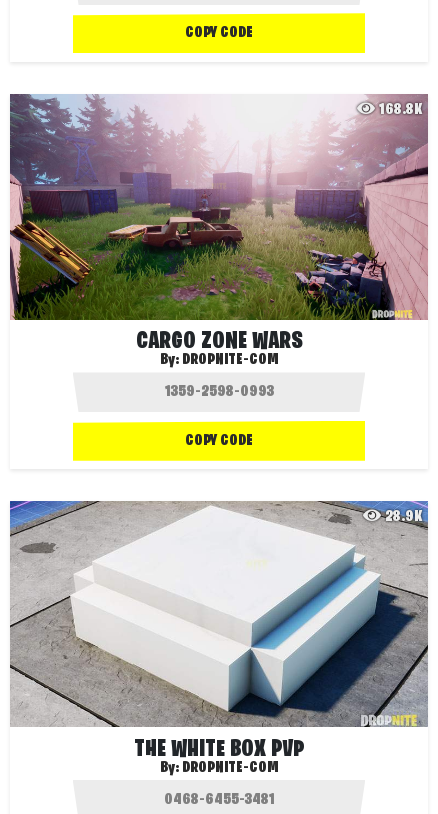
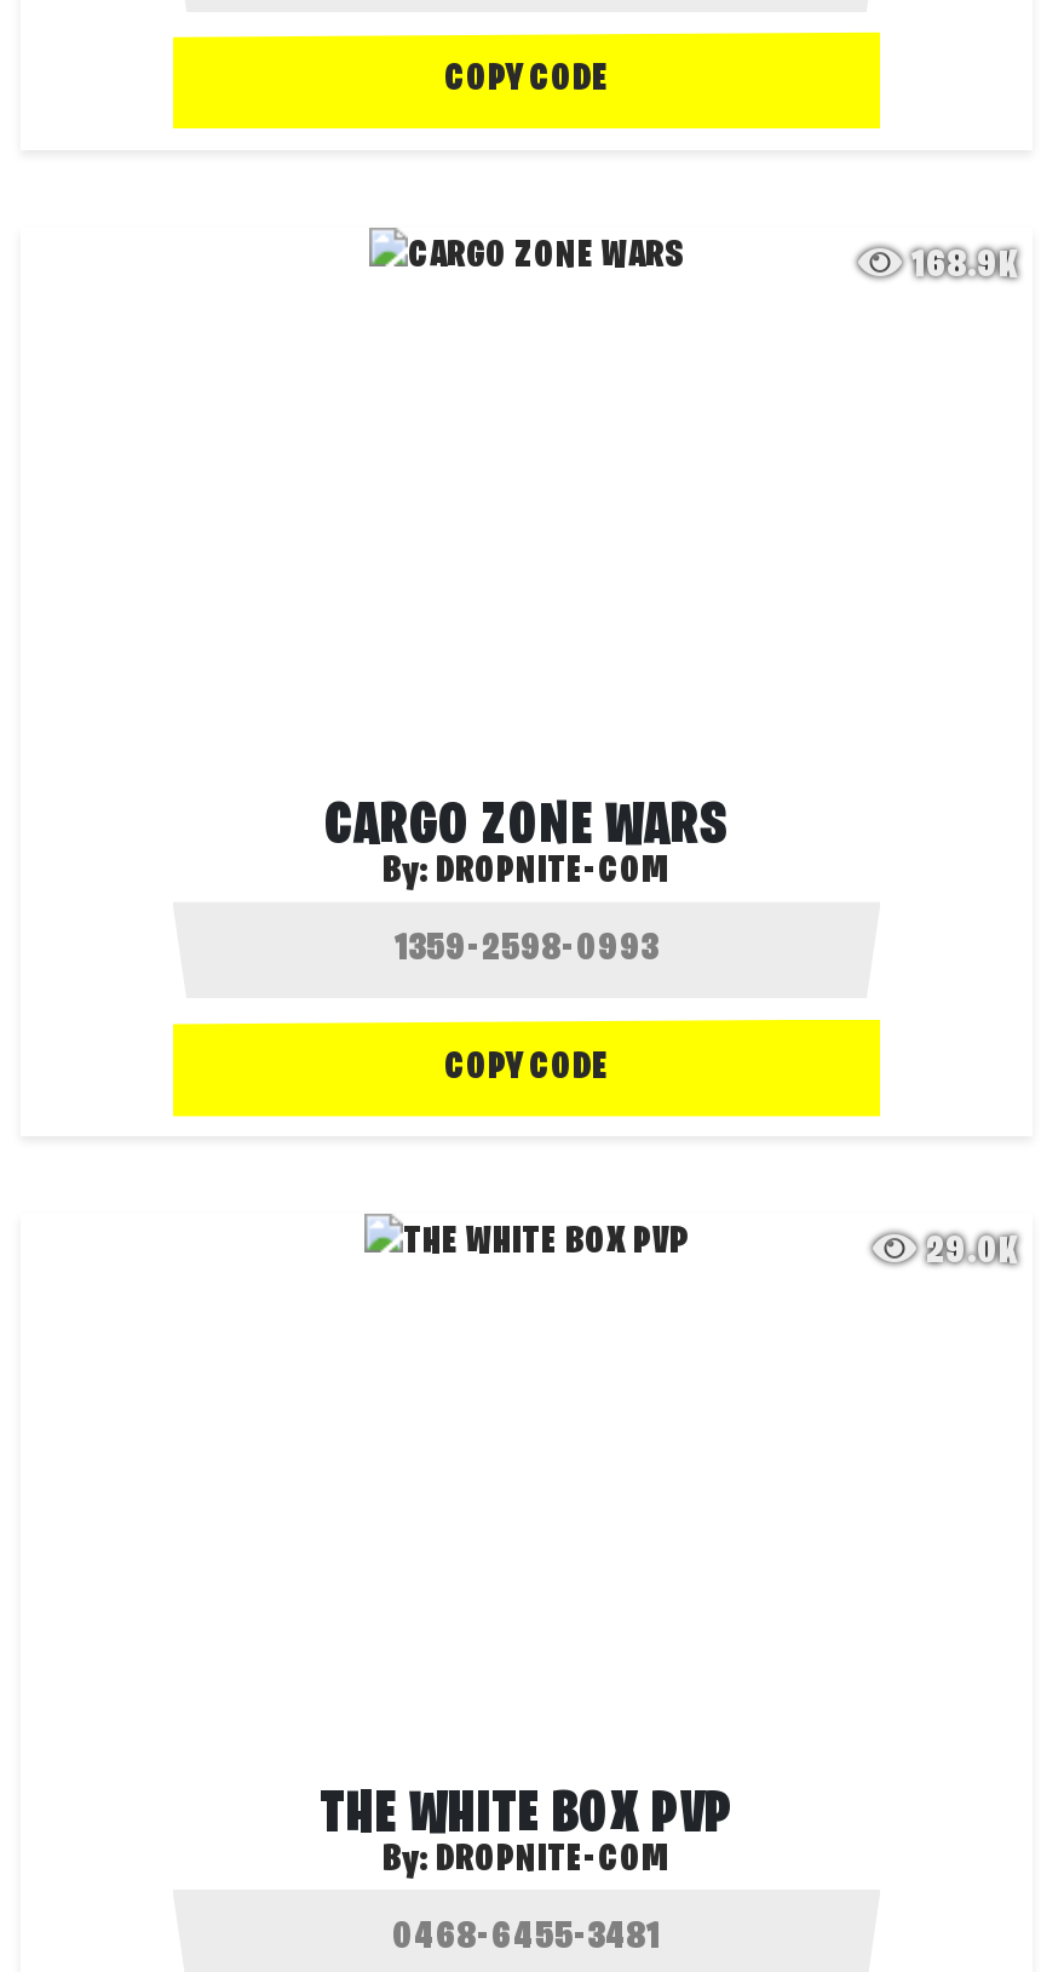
[9,93,429,321] [image] -> none
[379,102,428,118] 168.8K -> [911,247,1033,286] 168.9K
[9,500,429,728] [image] -> none
[385,509,428,525] 28.9K -> [926,1234,1033,1273] 29.0K

